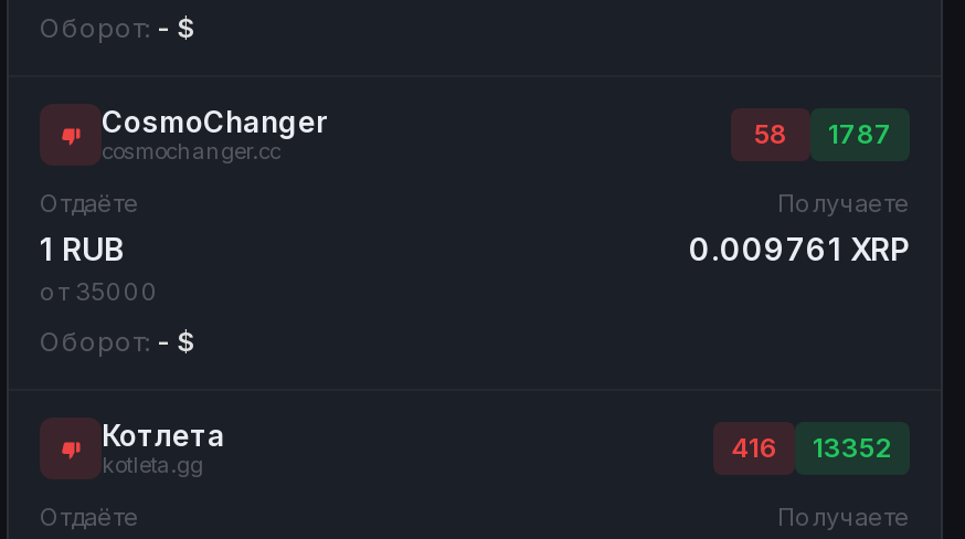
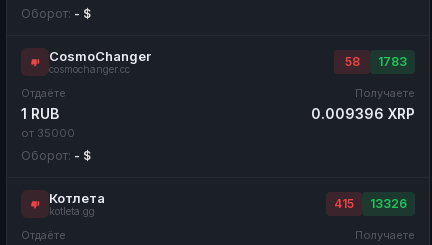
[754,116,892,149] 58 1787 -> [344,53,407,68] 58 1783
[689,229,910,266] 0.009761 XRP -> [311,104,415,121] 0.009396 XRP
[731,430,777,463] 416 -> [334,195,354,210] 415
[813,430,892,463] 13352 -> [370,195,407,210] 13326

